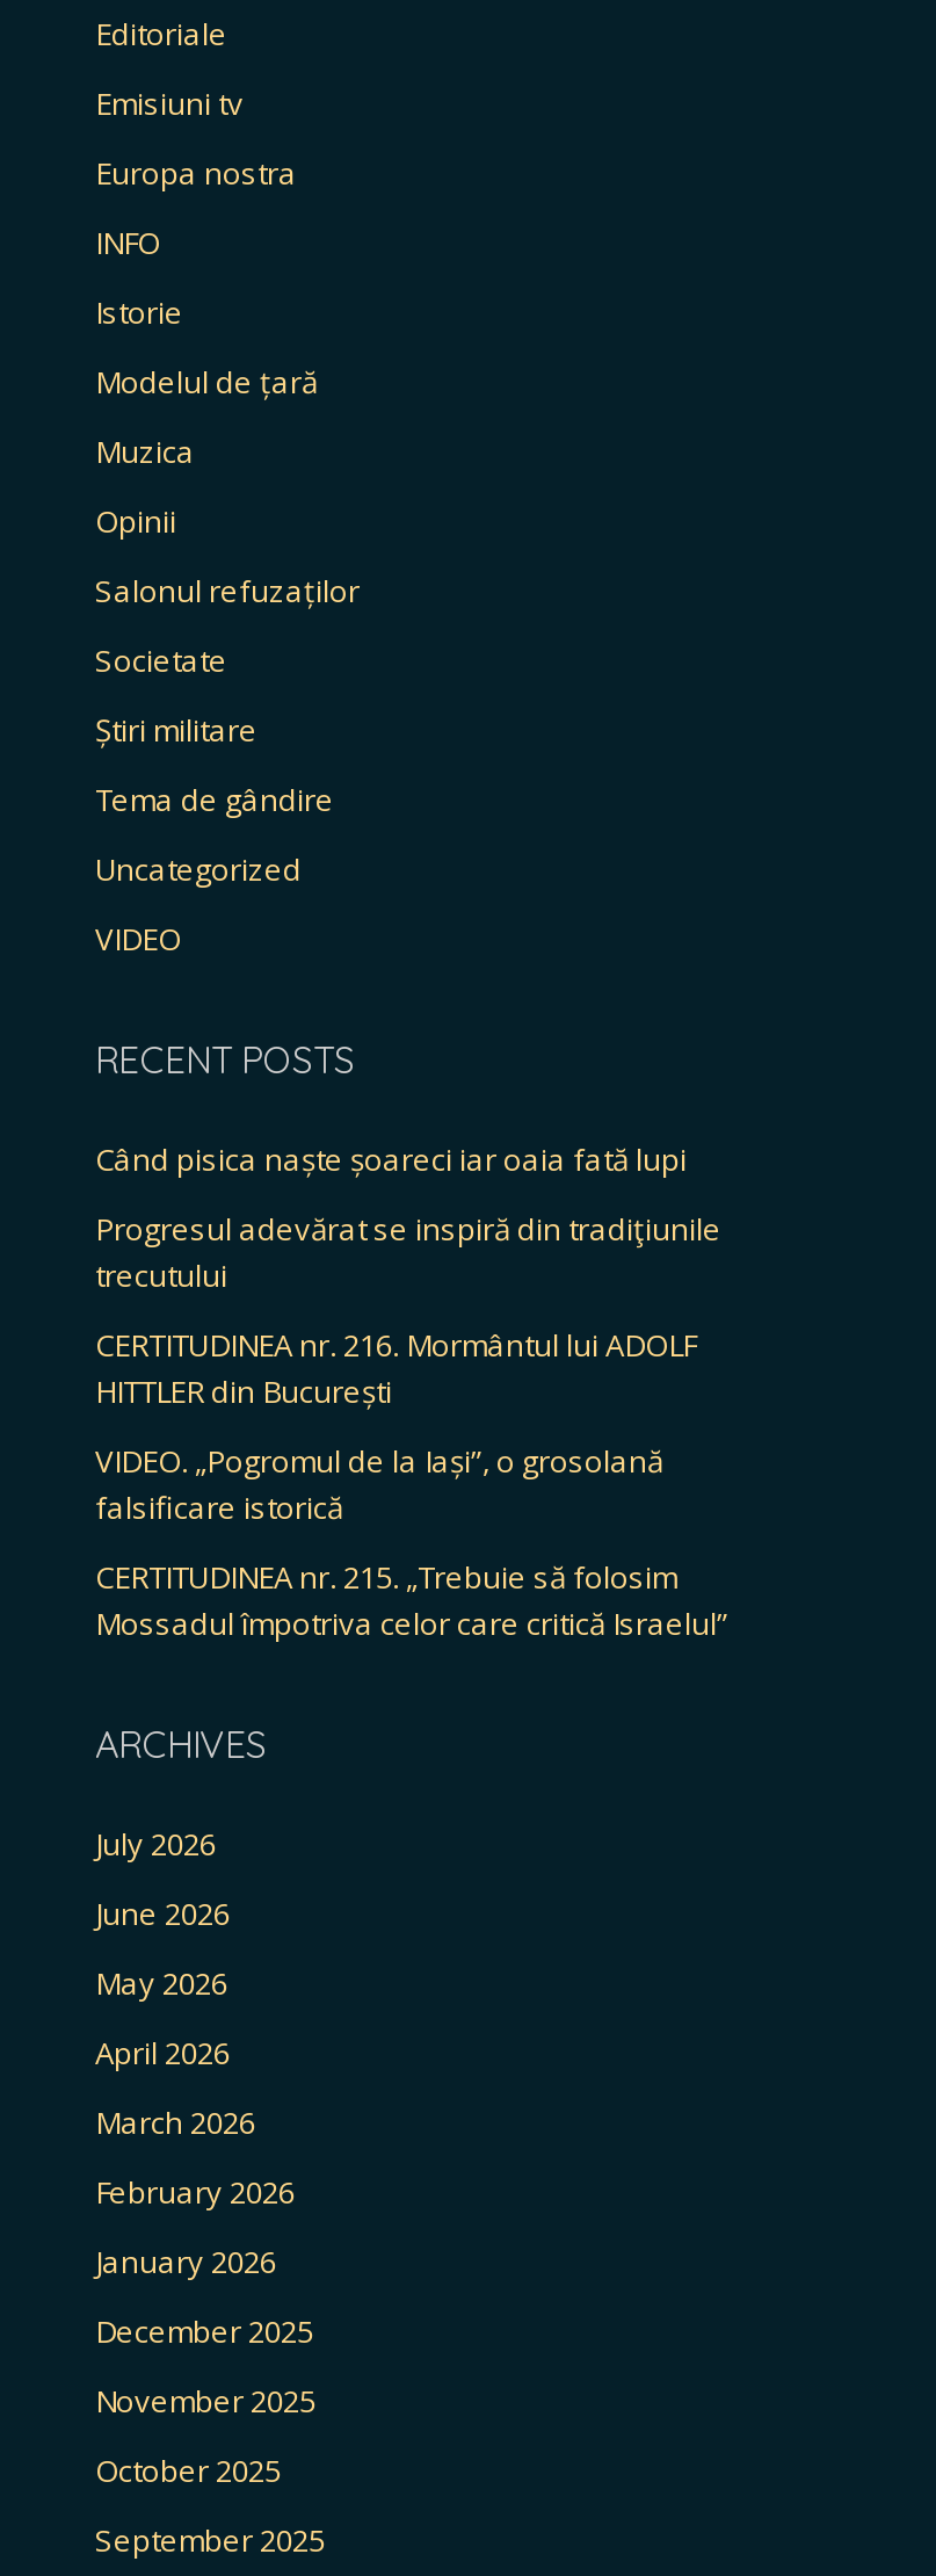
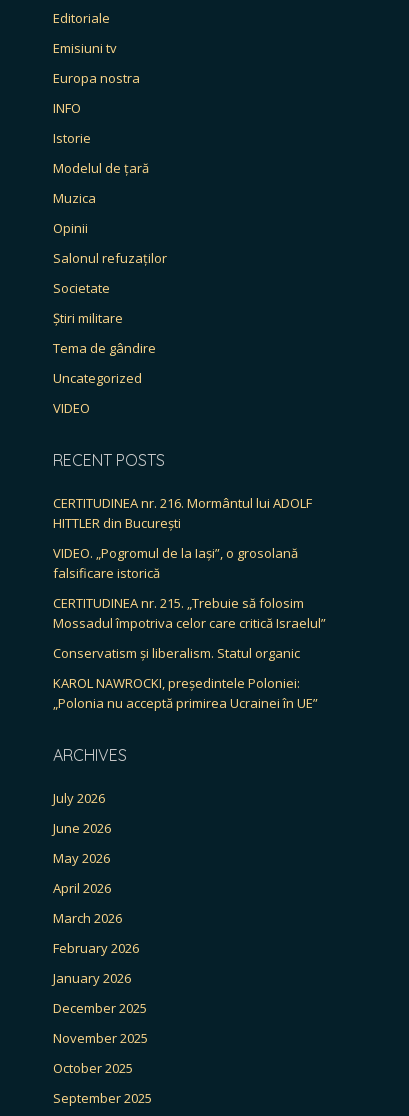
[95,1137,721,1295] Când pisica naște șoareci iar oaia fată lupi | Progresul adevărat se inspiră din tradiţiunile | trecutului -> none
moved [95,1323,728,1643] -> [53,494,326,632]: CERTITUDINEA nr. 216. Mormântul lui ADOLF | HITTLER din București | VIDEO. „Pogromul de la Iași”, o grosolană | falsificare istorică | CERTITUDINEA nr. 215. „Trebuie să folosim | Mossadul împotriva celor care critică Israelul”
none -> [53,644,318,712] Conservatism și liberalism. Statul organic | KAROL NAWROCKI, președintele Poloniei: | „Polonia nu acceptă primirea Ucrainei în UE”

